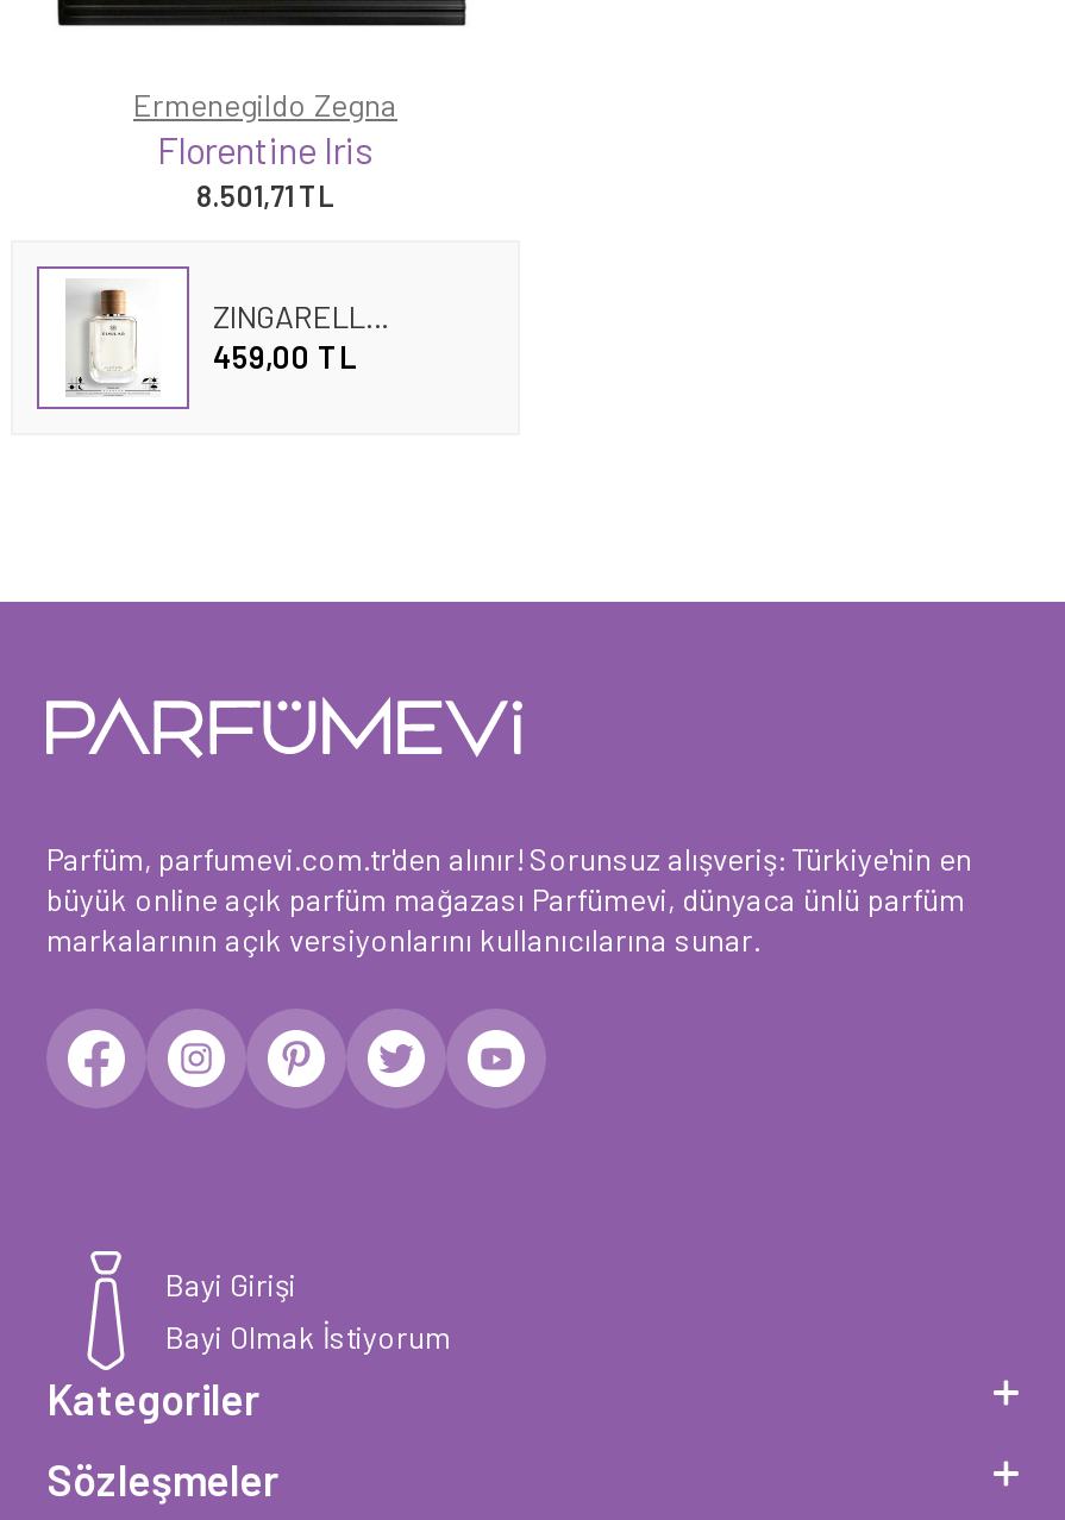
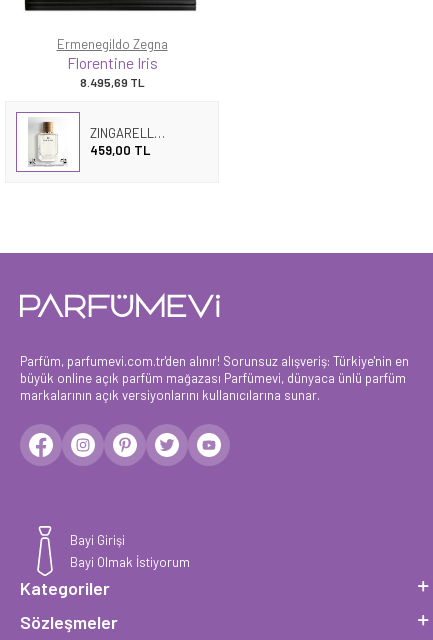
[196,179,334,212] 8.501,71 TL -> [79,75,144,89] 8.495,69 TL

